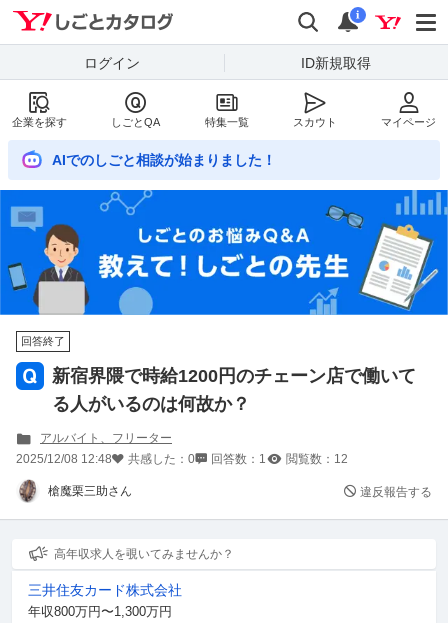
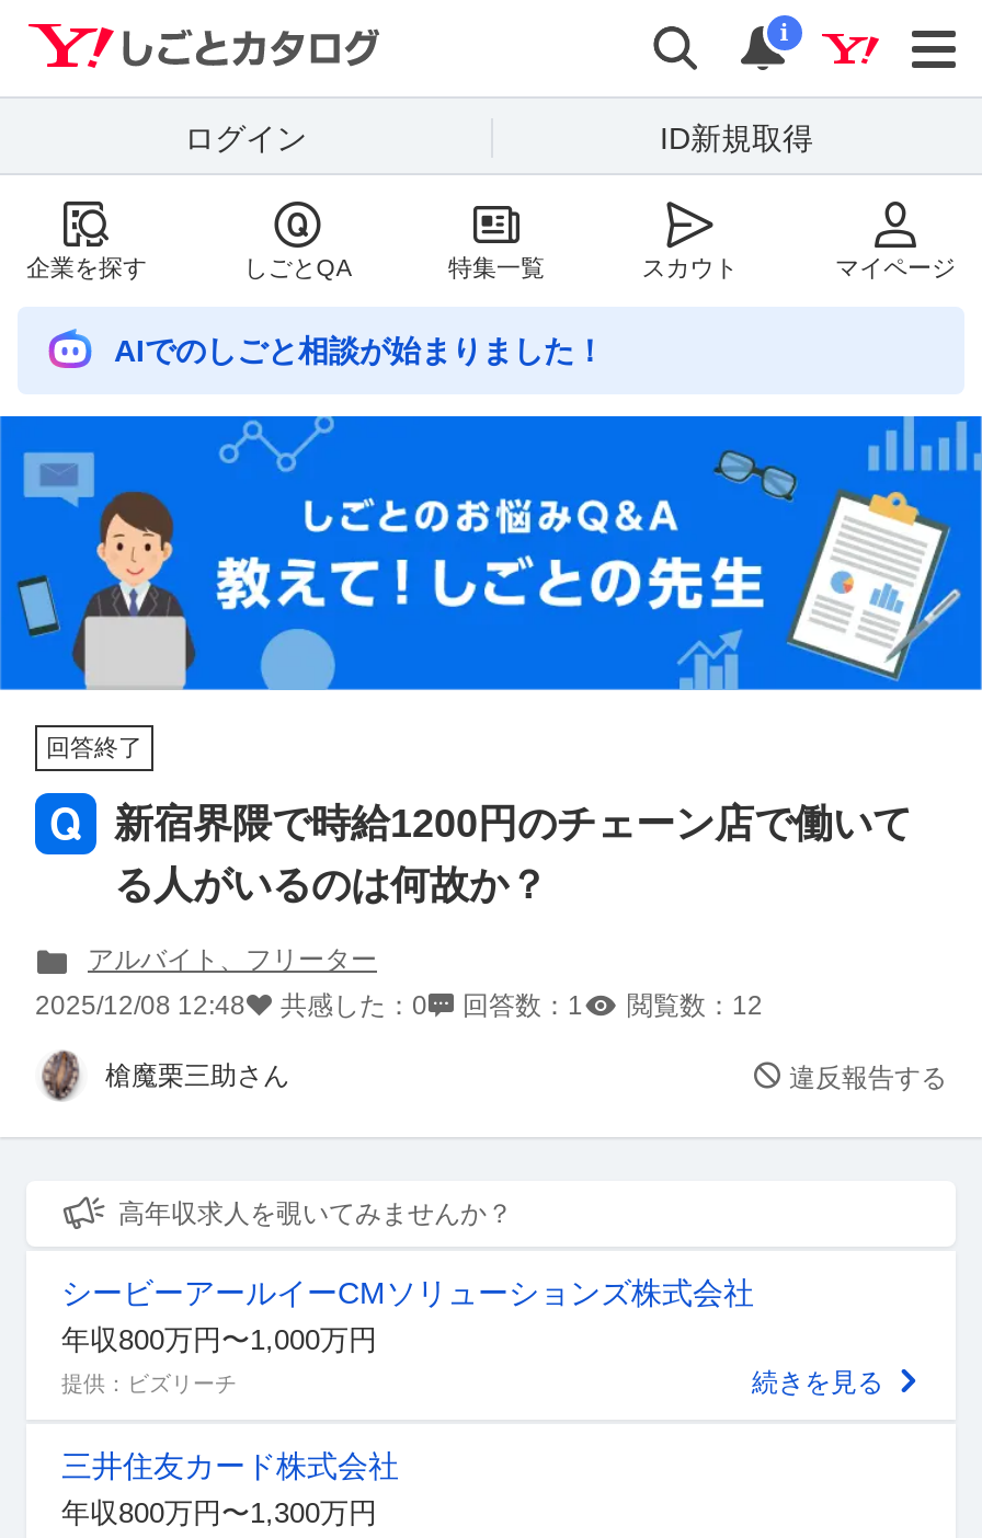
none -> [61,1276,883,1399] シービーアールイーCMソリューションズ株式会社 | 年収800万円〜1,000万円 | 提供：ビズリーチ | 続きを見る

